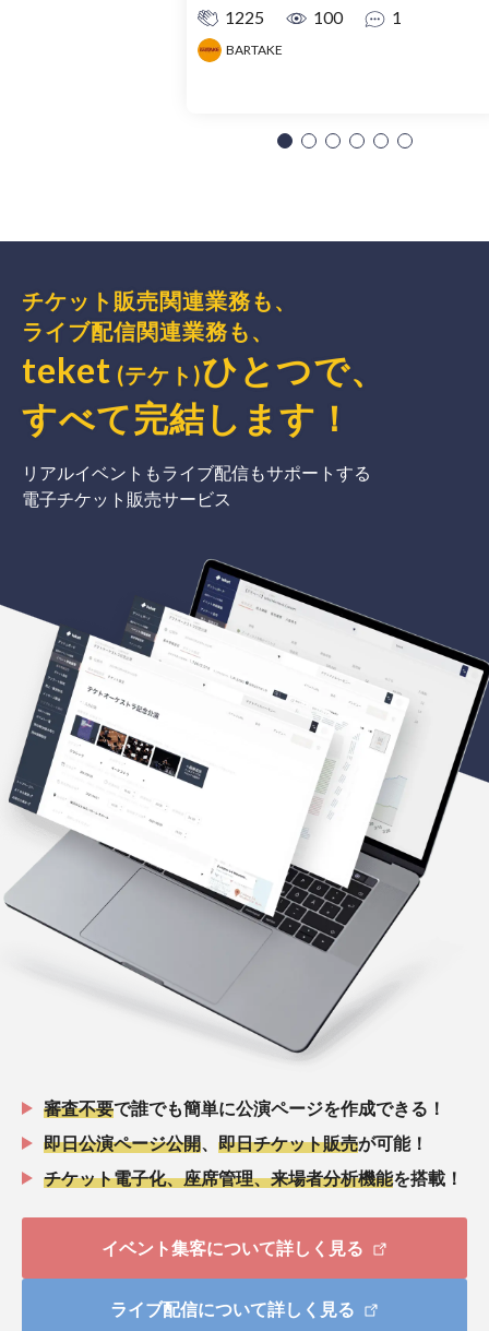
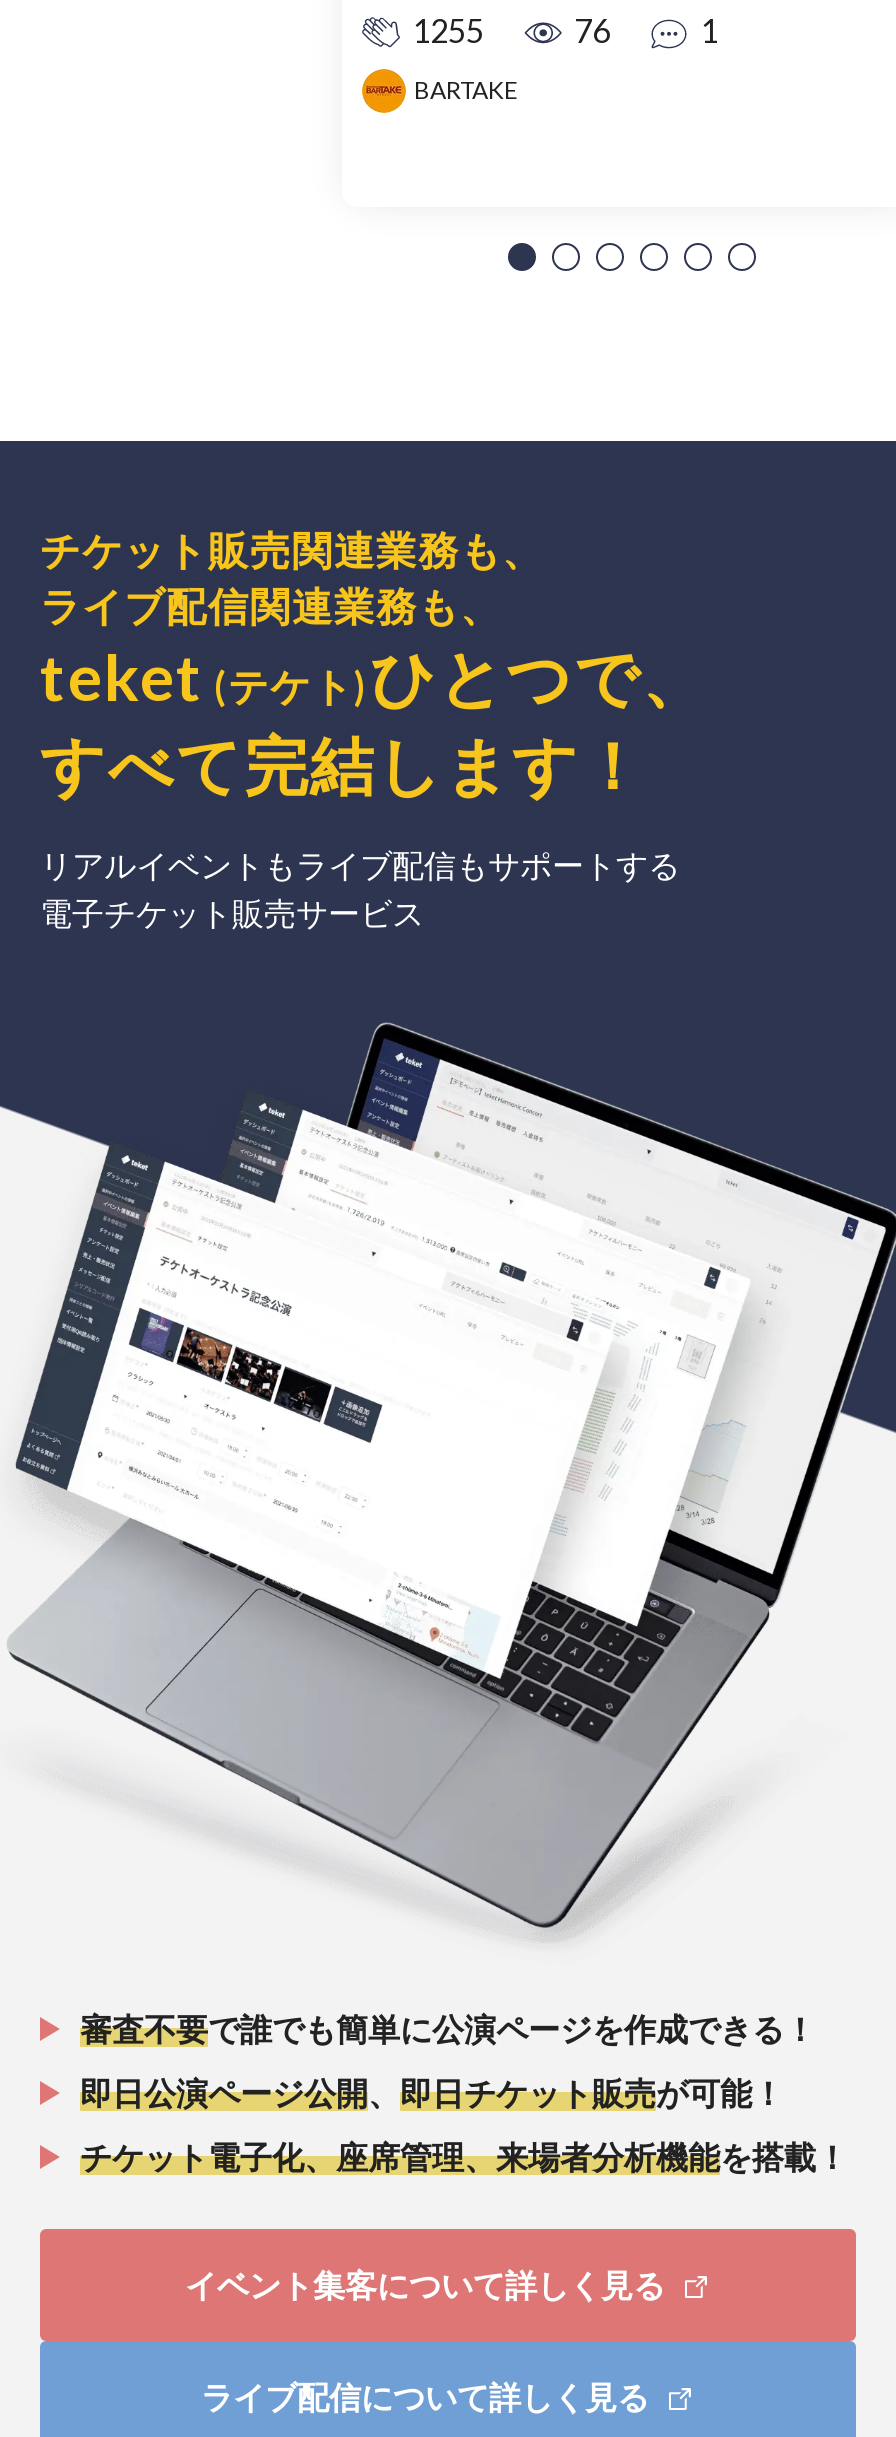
[225,7,264,28] 1225 -> [412,12,484,50] 1255
[313,7,343,28] 100 -> [574,12,610,50] 76

